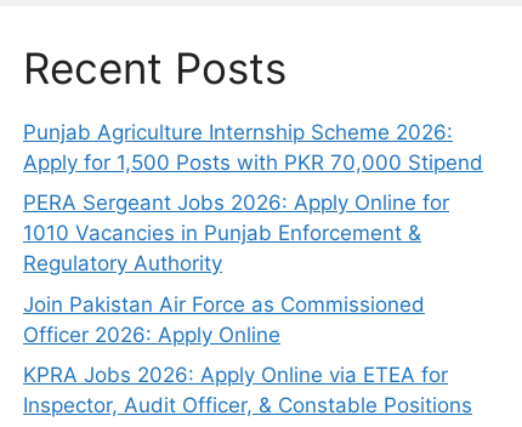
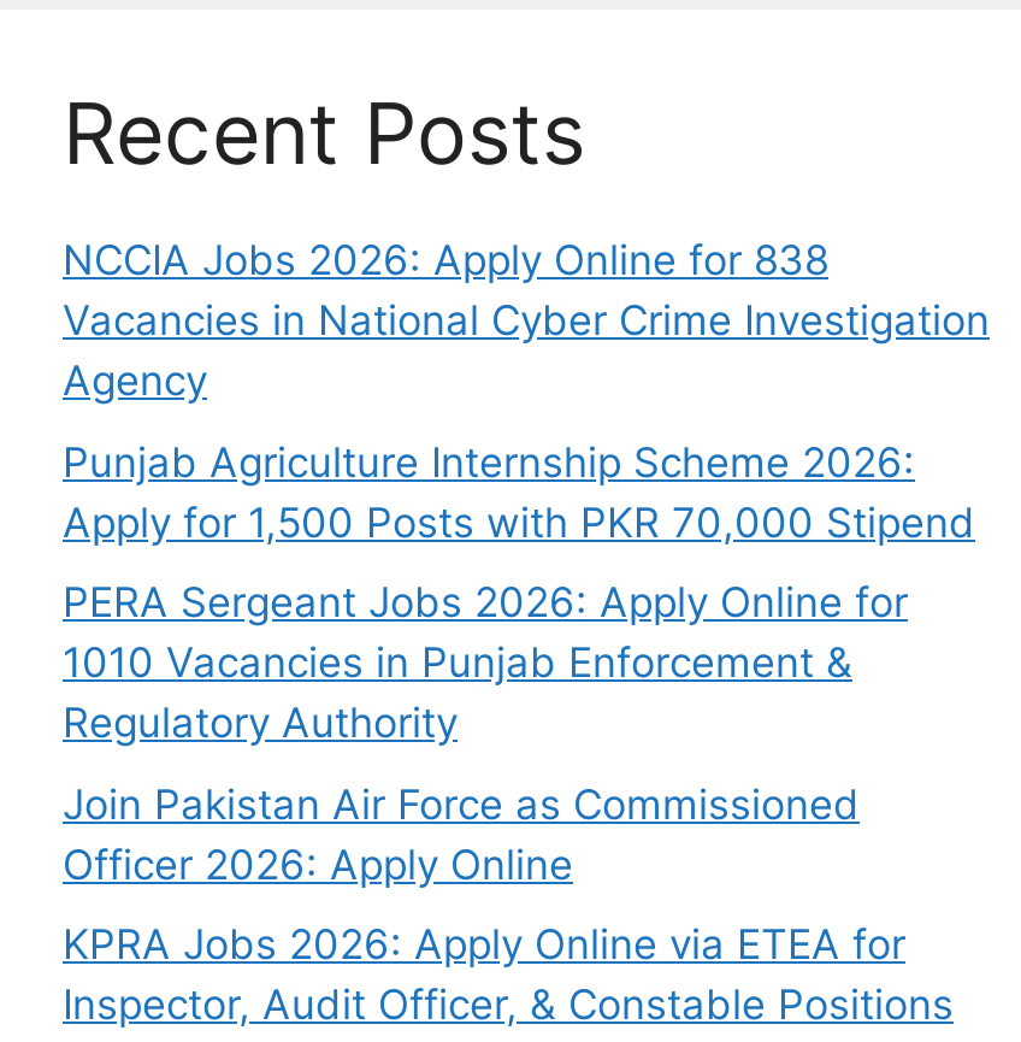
none -> [63,237,990,406] NCCIA Jobs 2026: Apply Online for 838 | Vacancies in National Cyber Crime Investigation | Agency

